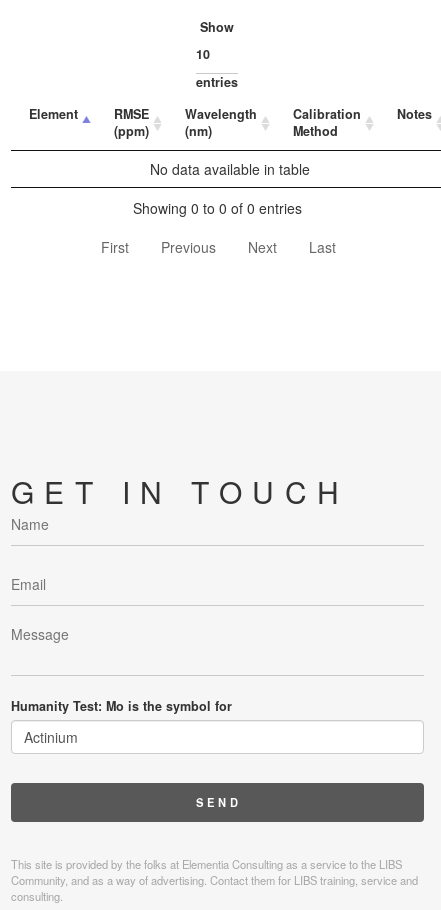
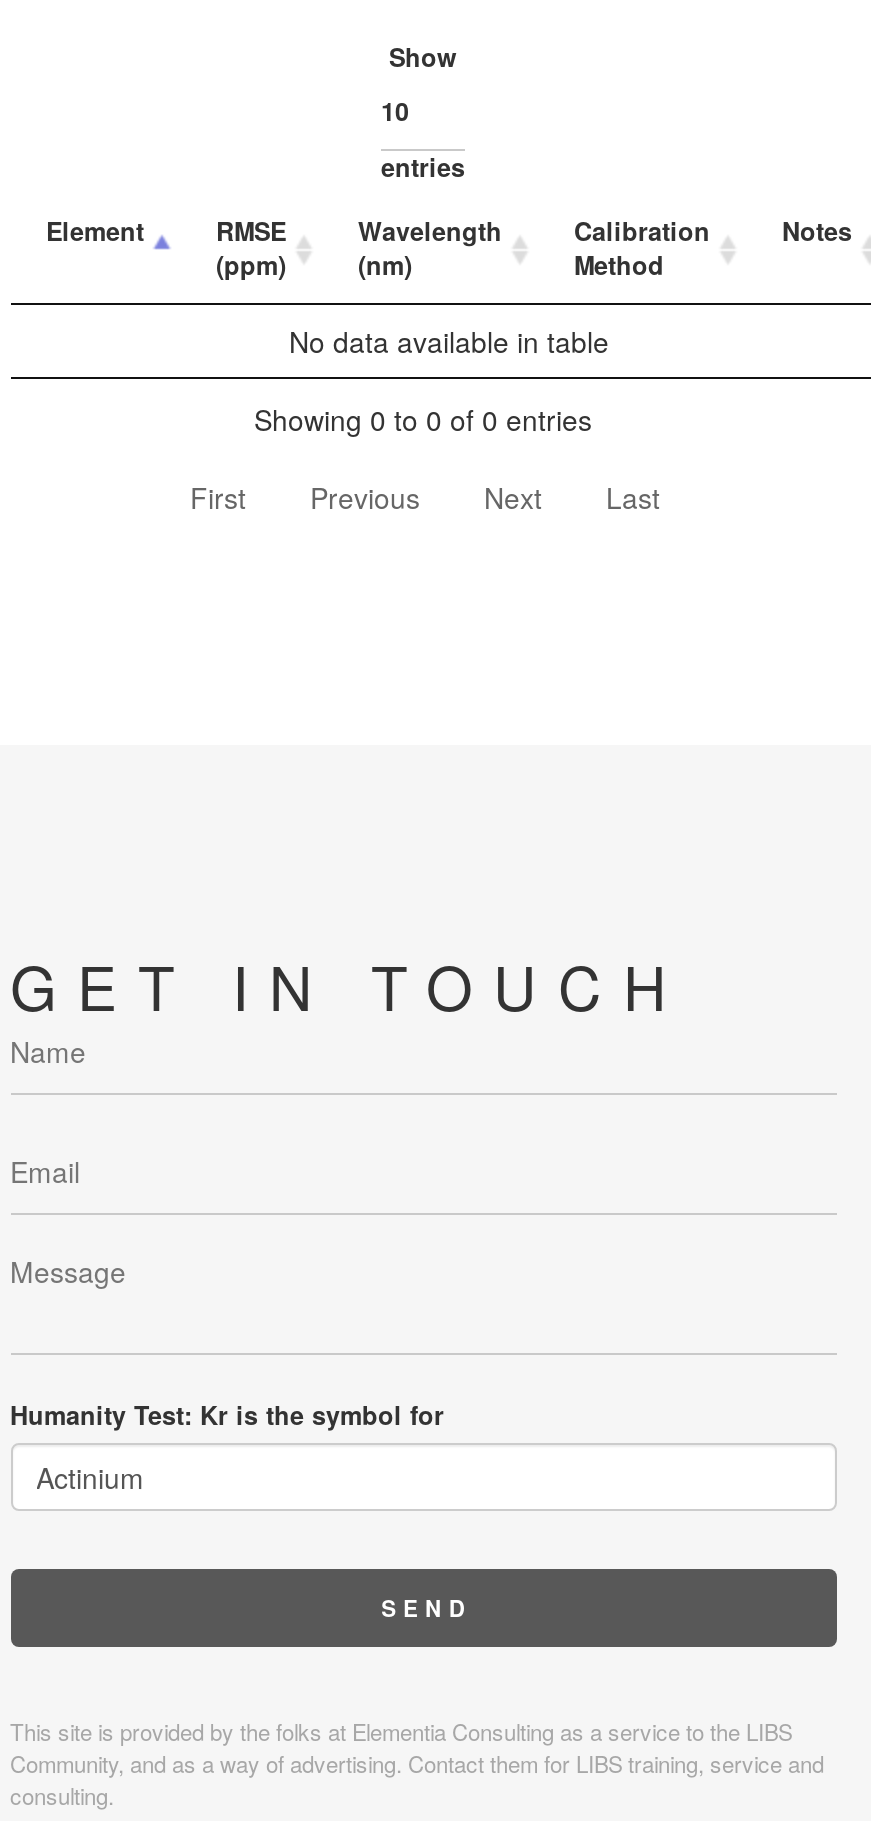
[10,697,231,715] Humanity Test: Mo is the symbol for -> [10,1396,444,1432] Humanity Test: Kr is the symbol for

